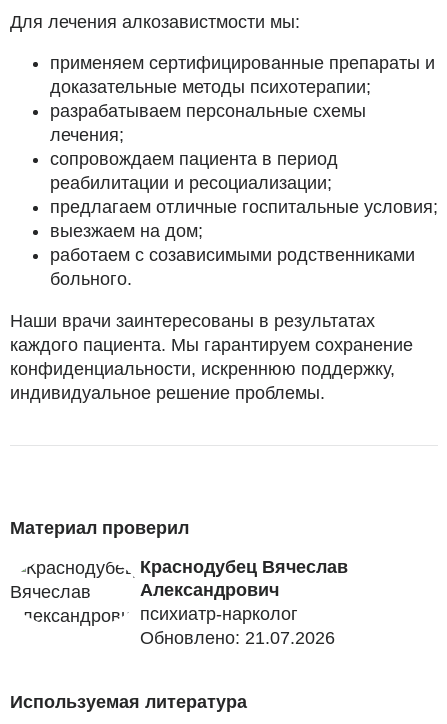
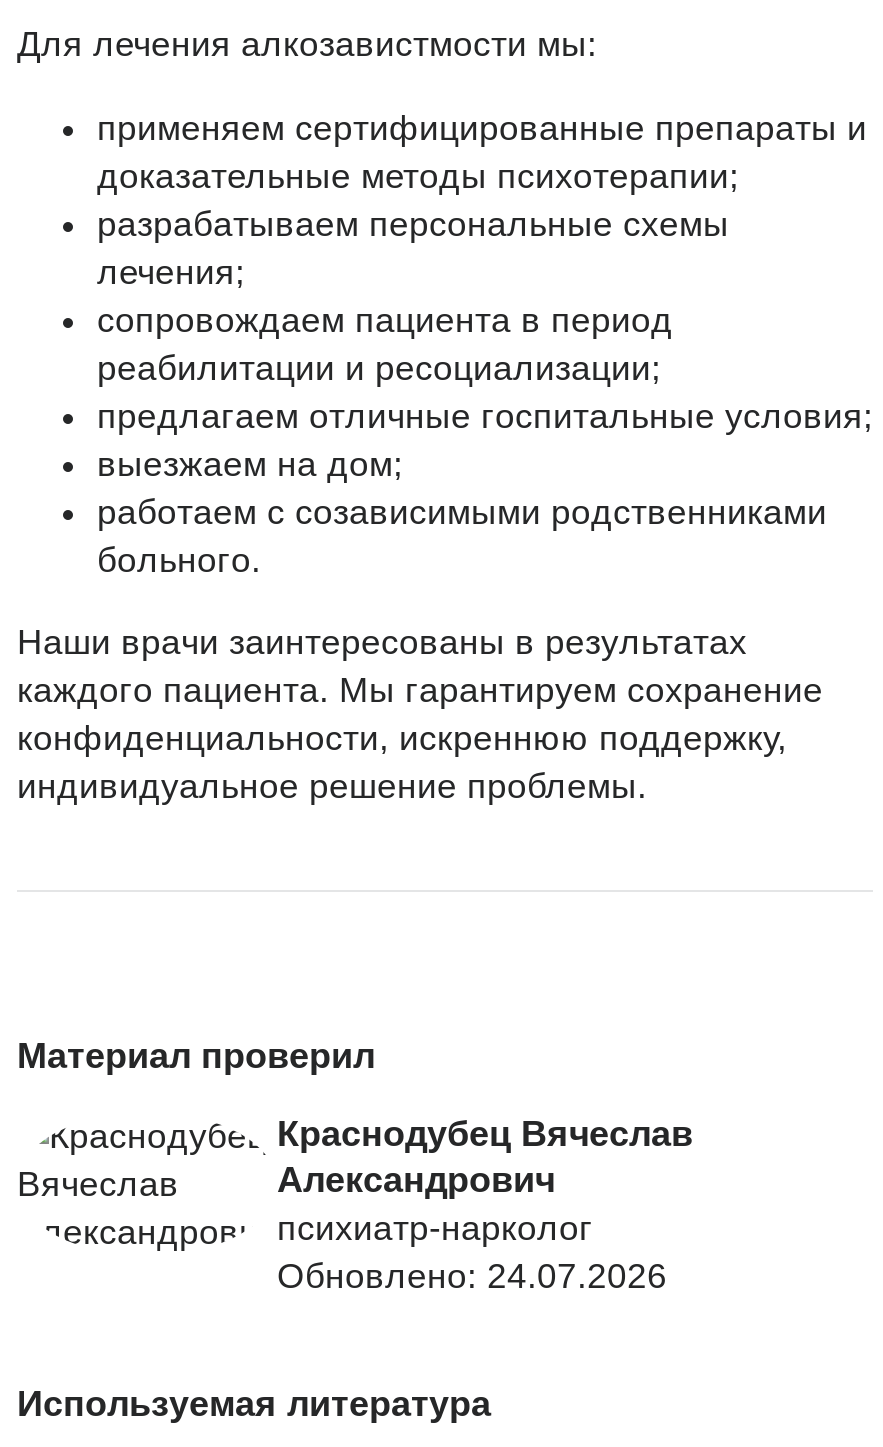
[140,628,335,648] Обновлено: 21.07.2026 -> [277,1257,667,1297] Обновлено: 24.07.2026

